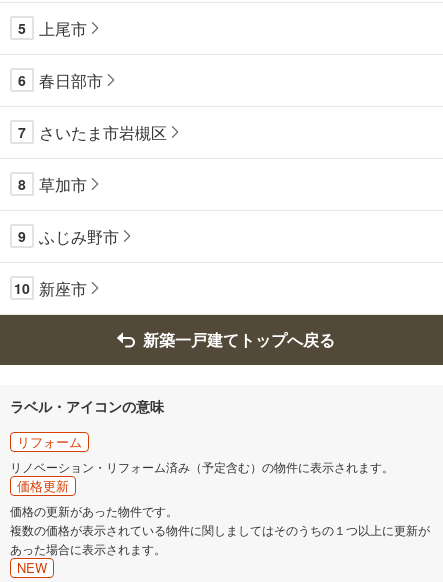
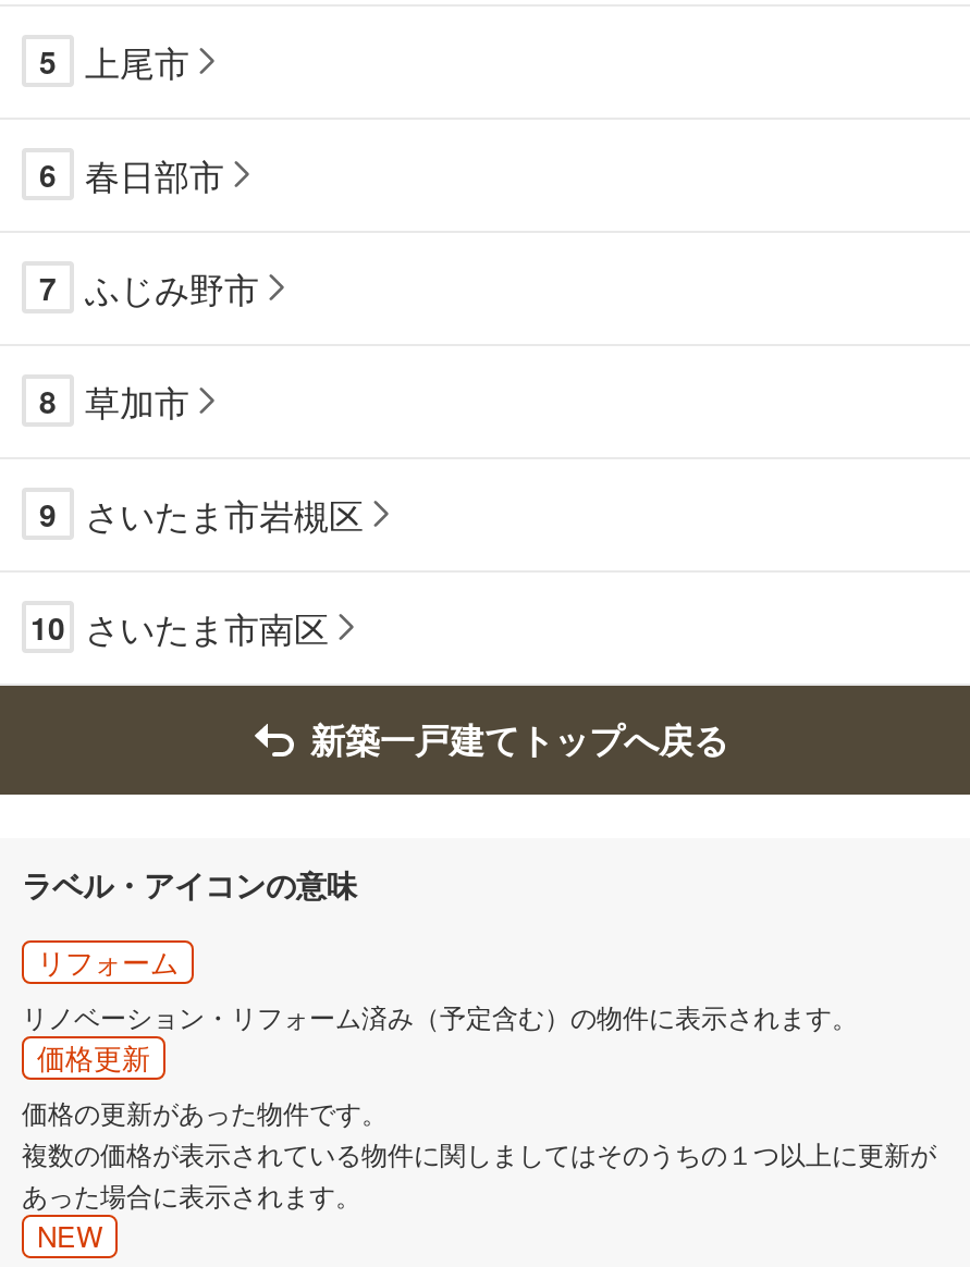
moved [39,121,167,144] -> [85,489,364,539]: さいたま市岩槻区
moved [39,225,119,248] -> [85,263,259,313]: ふじみ野市
[14,277,87,300] 10 新座市 -> [30,603,329,653] 10 さいたま市南区

